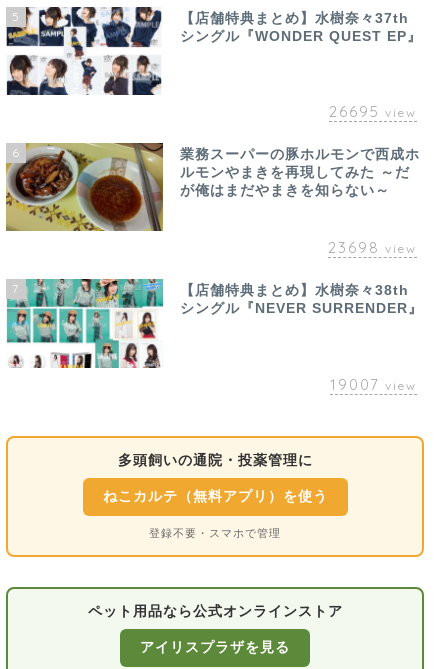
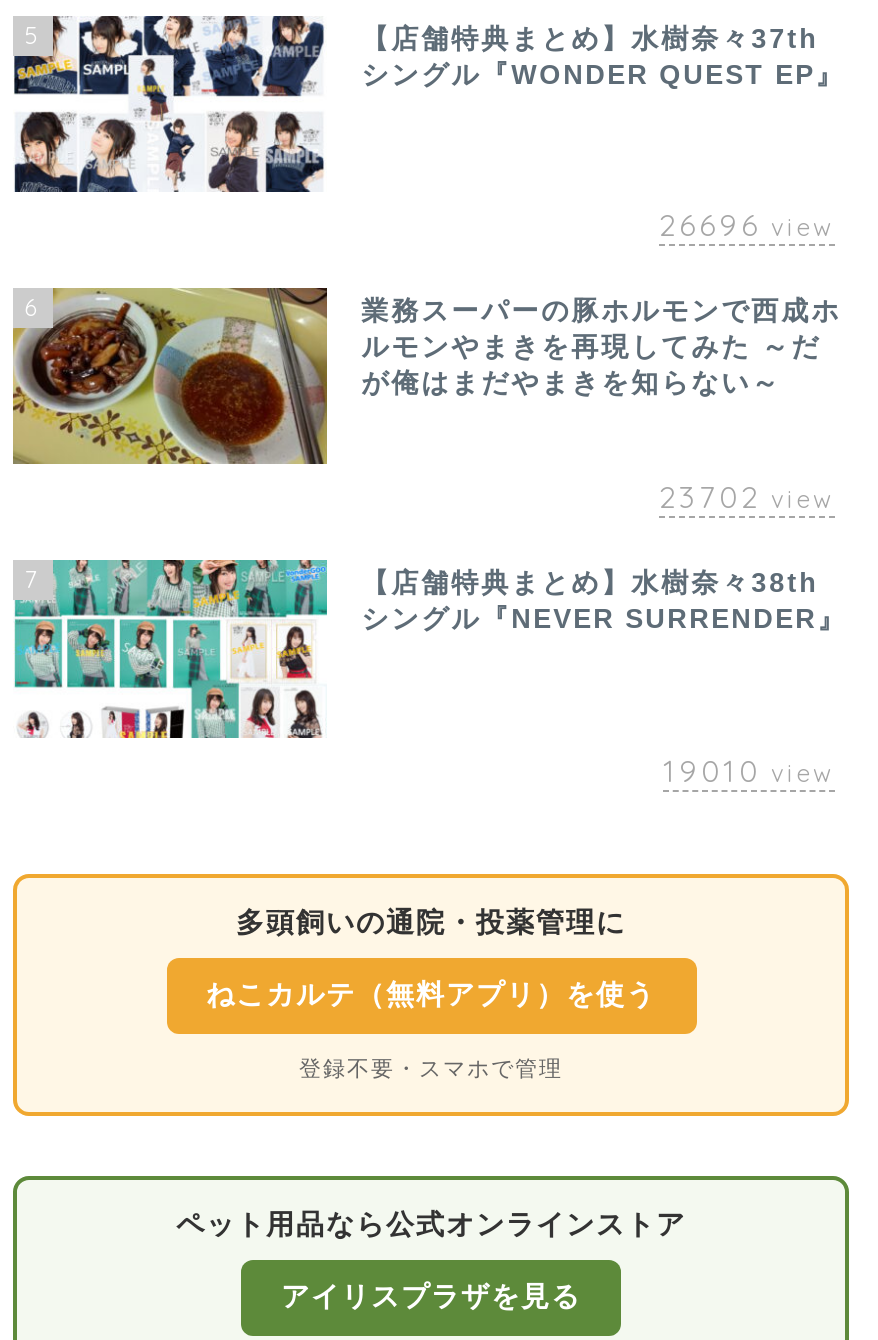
[329,102,417,121] 26695 view -> [659,207,835,245] 26696 view
[328,238,417,257] 23698 view -> [659,479,835,517] 23702 view
[330,375,417,394] 19007 view -> [663,751,835,789] 19010 view

